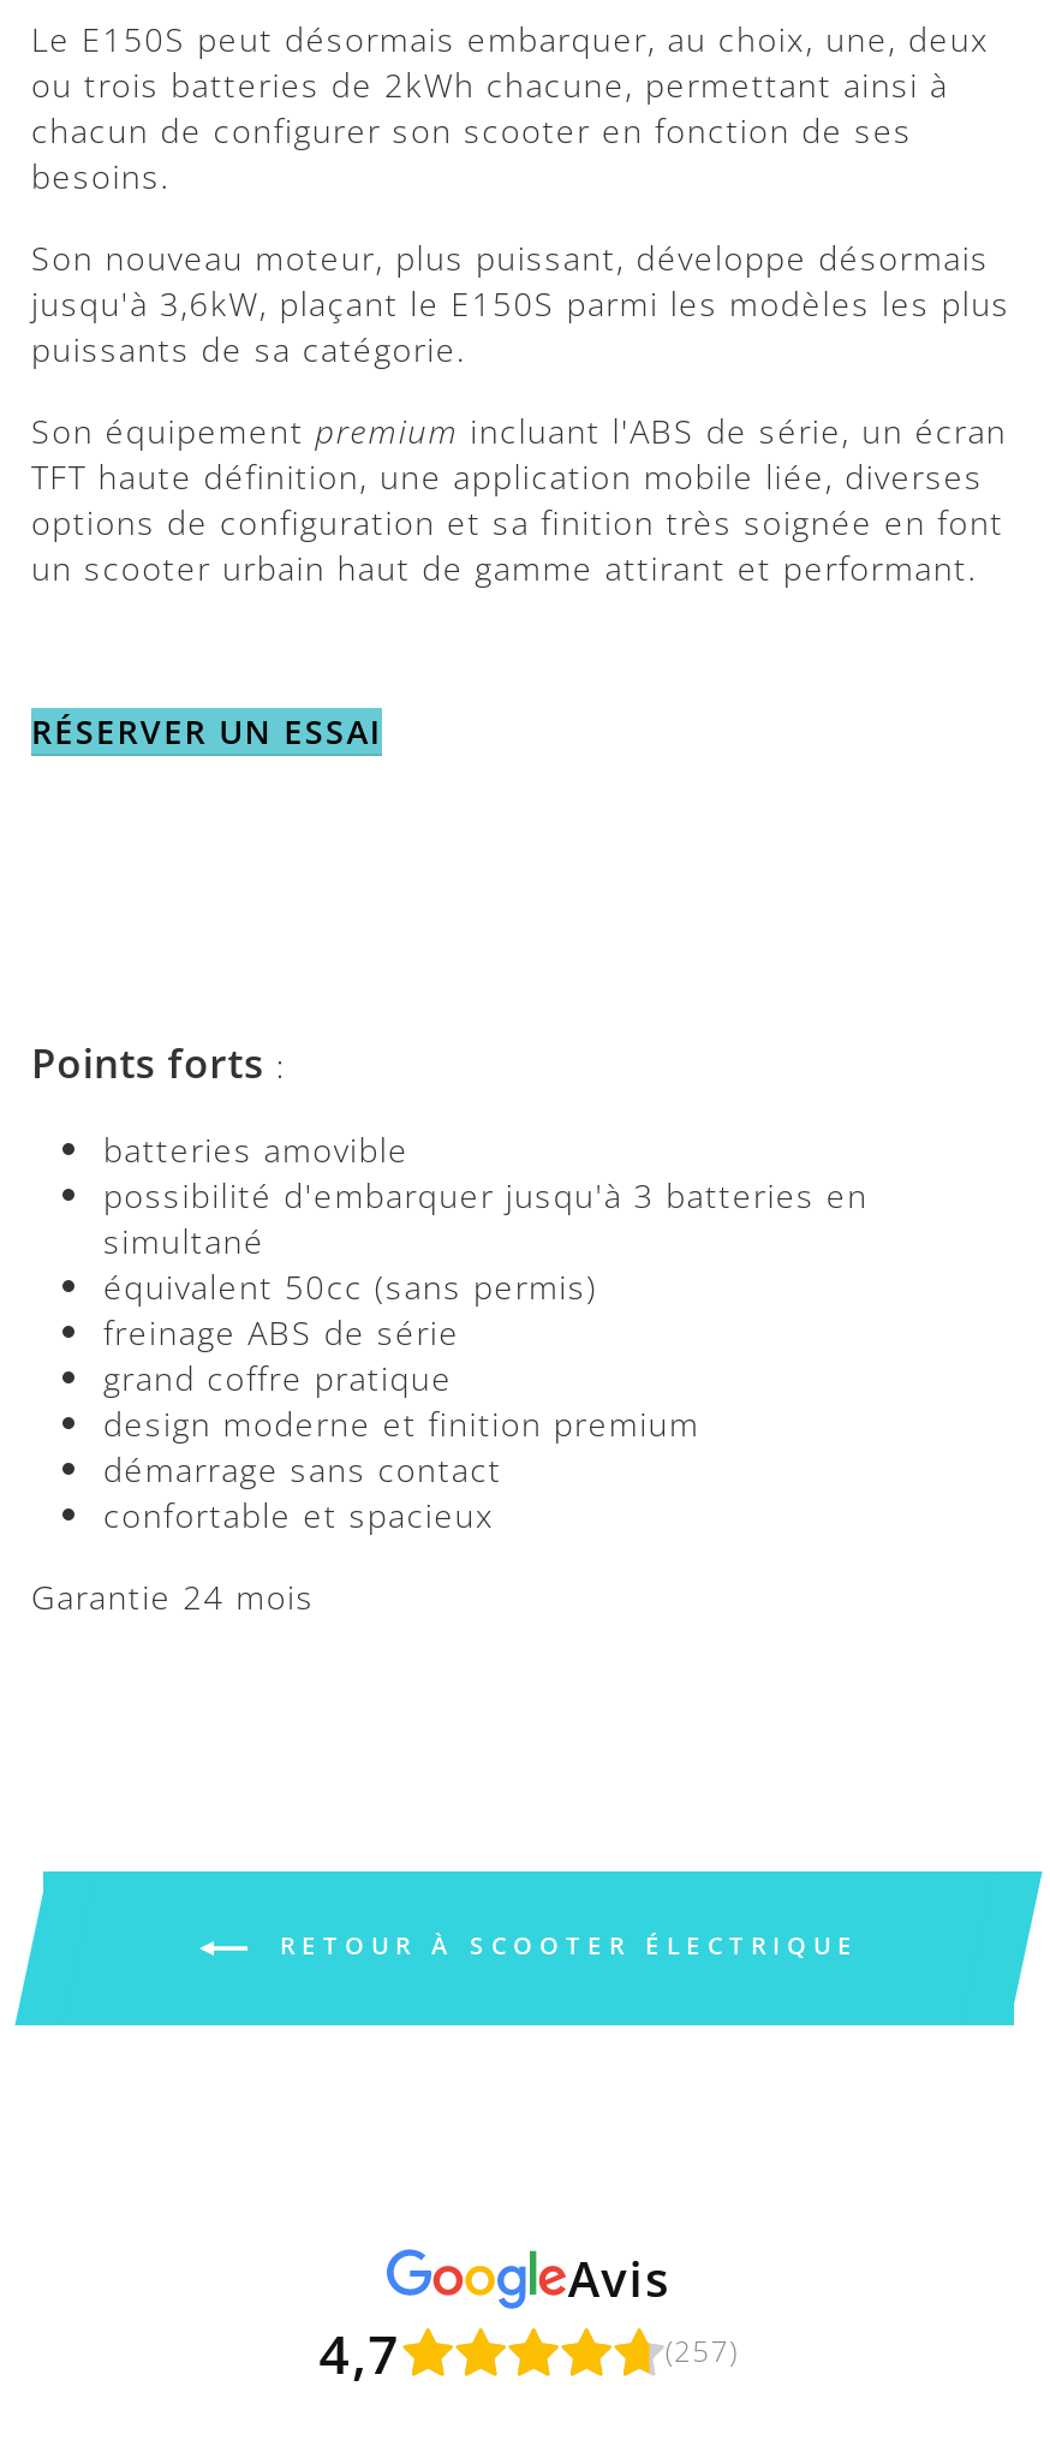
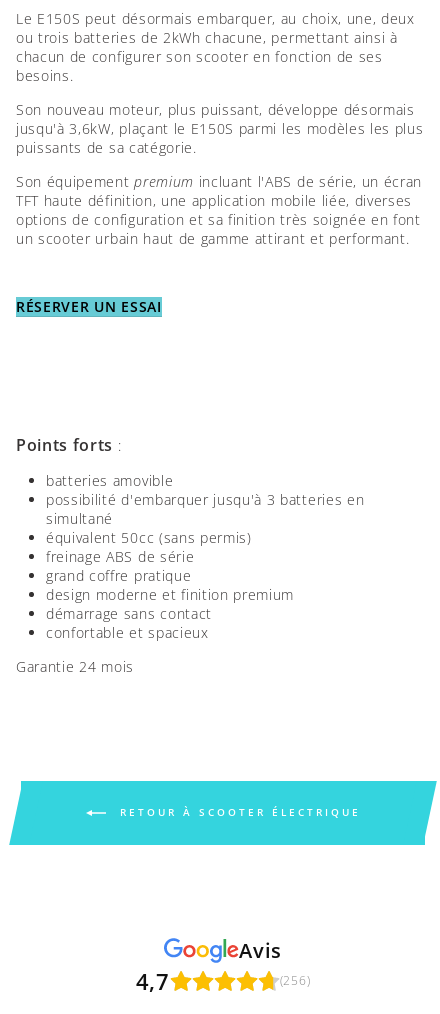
[665,2331,738,2371] (257) -> [280,971,310,988] (256)

